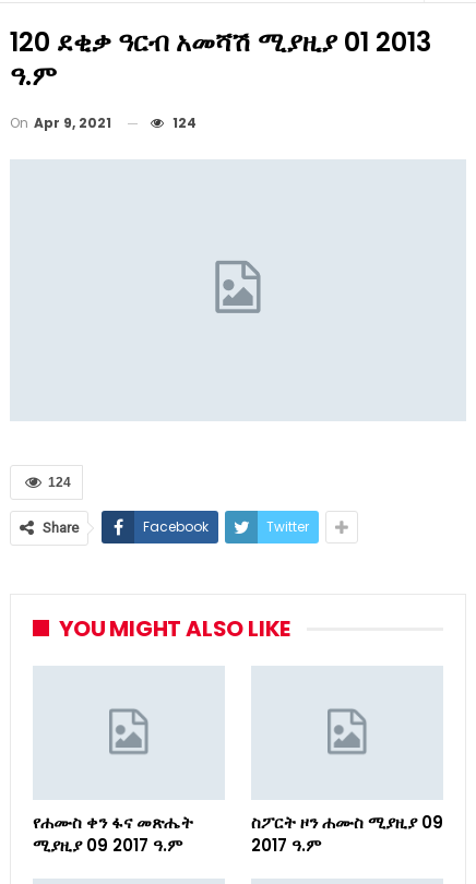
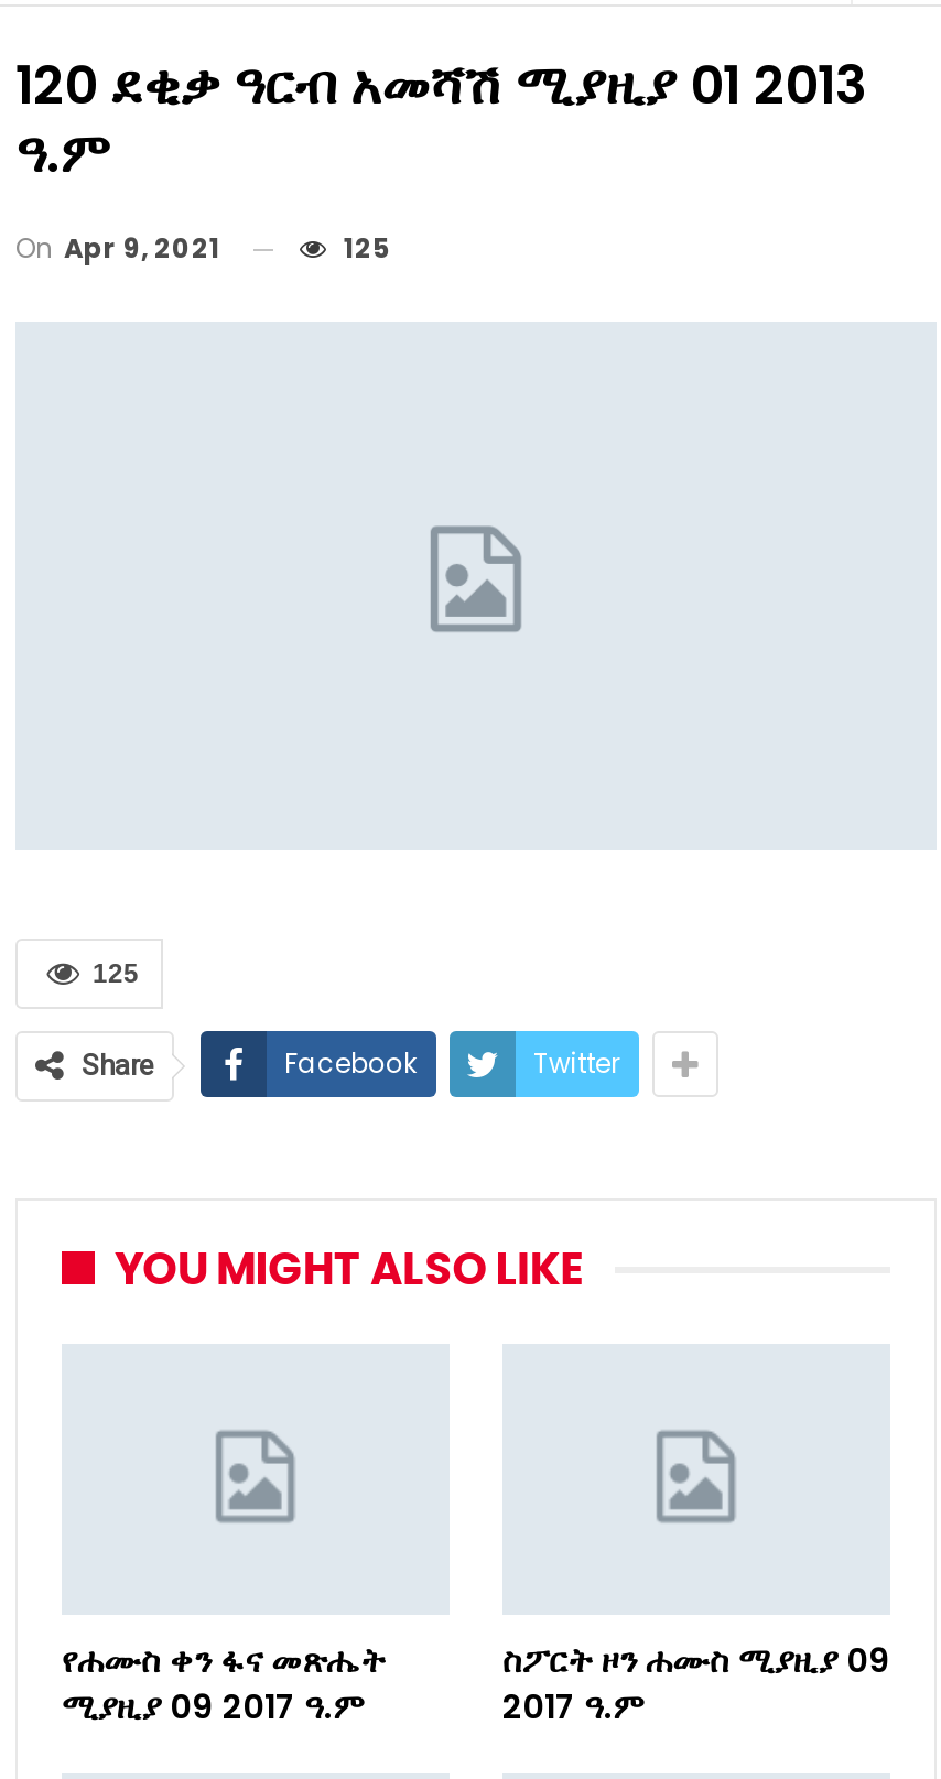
[172,114,197,132] 124 -> [344,229,390,267] 125
[48,474,71,490] 124 -> [93,957,139,988] 125

